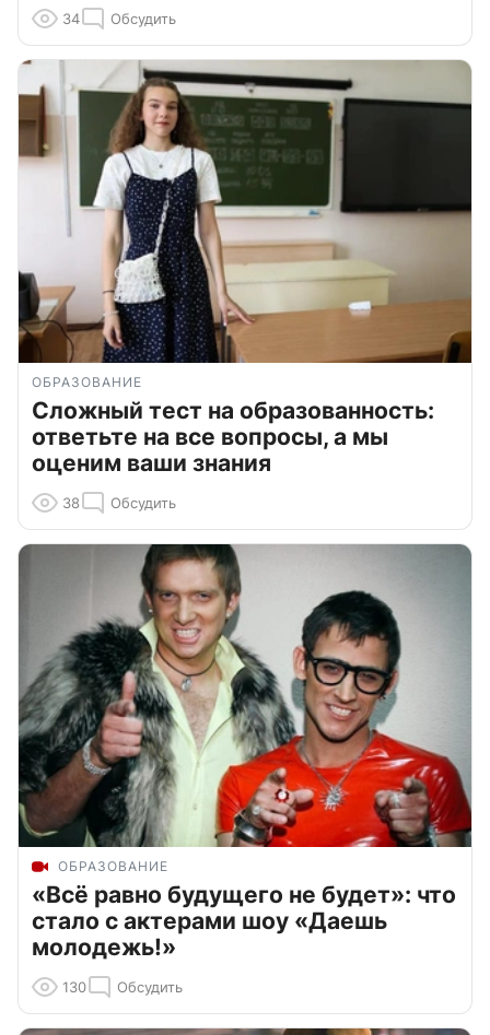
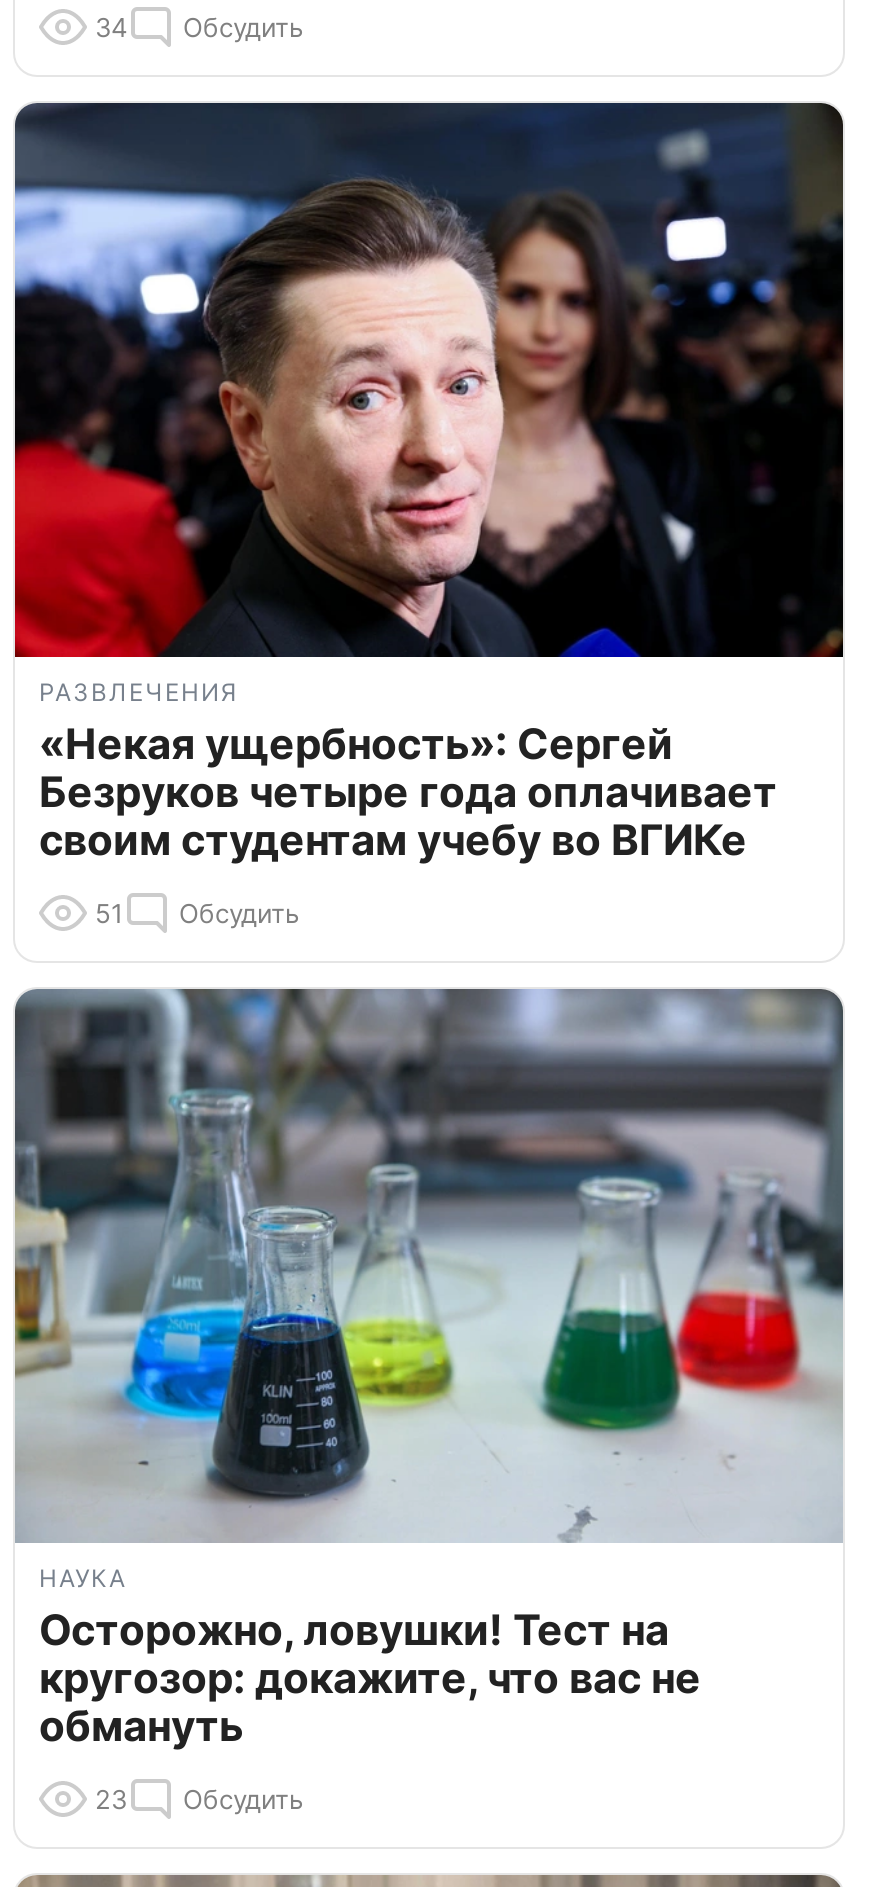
[17,60,472,476] [image] | ОБРАЗОВАНИЕ | Сложный тест на образованность: | ответьте на все вопросы, а мы | оценим ваши знания -> [13,101,845,864] [image] | РАЗВЛЕЧЕНИЯ | «Некая ущербность»: Сергей | Безруков четыре года оплачивает | своим студентам учебу во ВГИКе
[62,494,176,511] 38 Обсудить -> [95,896,299,928] 51 Обсудить
[17,543,472,960] [image] | ОБРАЗОВАНИЕ | «Всё равно будущего не будет»: что | стало с актерами шоу «Даешь | молодежь!» -> [13,987,843,1750] [image] | НАУКА | Осторожно, ловушки! Тест на | кругозор: докажите, что вас не | обмануть
[62,978,183,995] 130 Обсудить -> [95,1782,303,1814] 23 Обсудить

